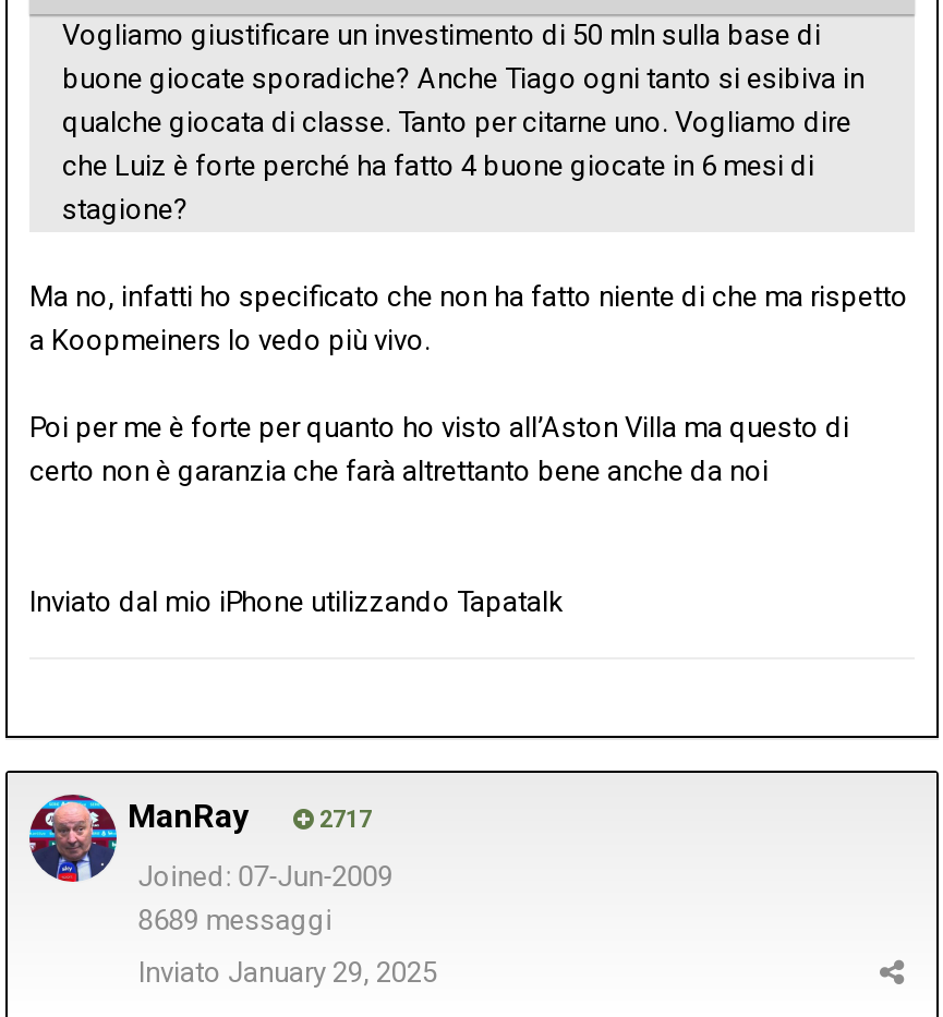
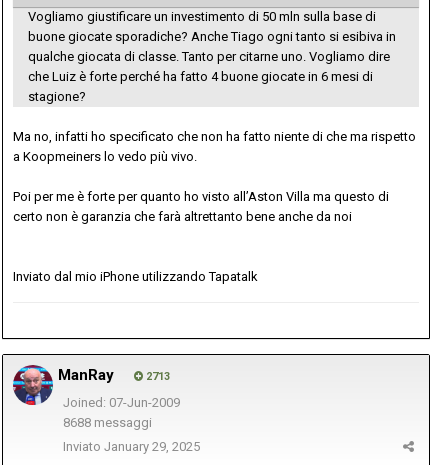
[313,805,372,833] 2717 -> [143,370,170,383] 2713
[138,904,332,936] 8689 messaggi -> [63,415,152,430] 8688 messaggi

